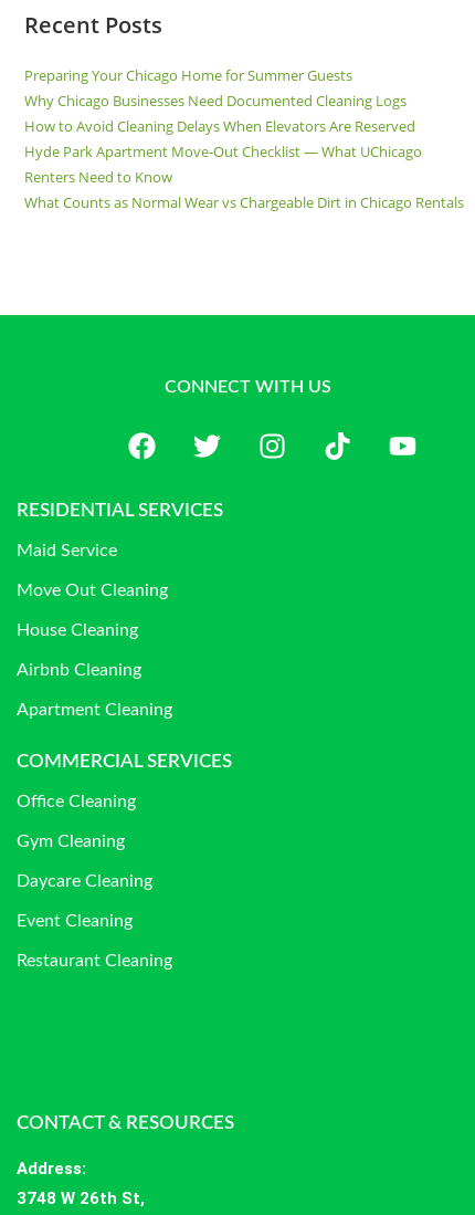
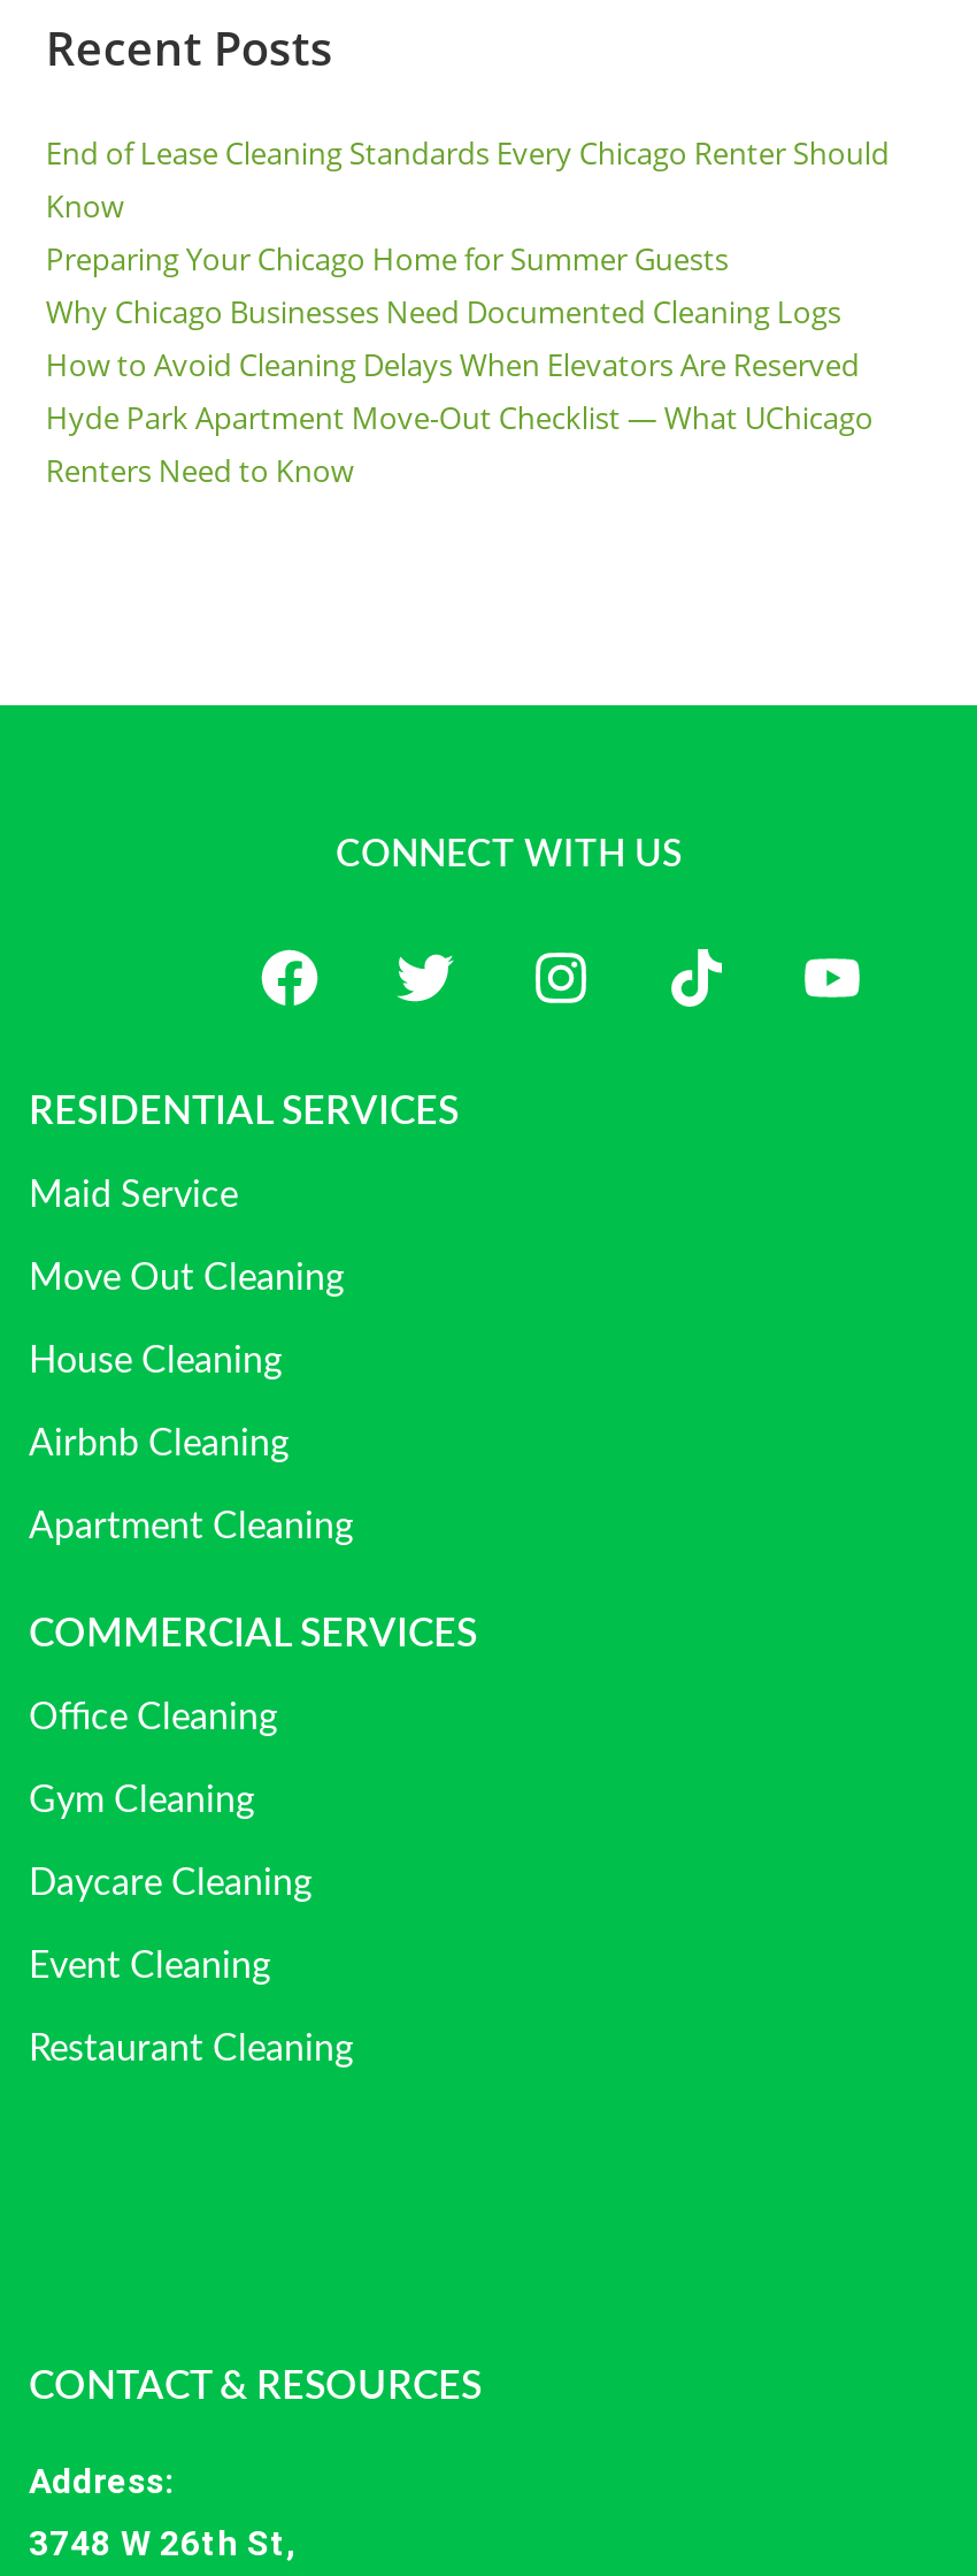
none -> [46,132,889,227] End of Lease Cleaning Standards Every Chicago Renter Should | Know
moved [25,65,422,187] -> [46,238,873,491]: Preparing Your Chicago Home for Summer Guests | Why Chicago Businesses Need Documented Cleaning Logs | How to Avoid Cleaning Delays When Elevators Are Reserved | Hyde Park Apartment Move-Out Checklist — What UChicago | Renters Need to Know
[25,192,464,212] What Counts as Normal Wear vs Chargeable Dirt in Chicago Rentals -> none

